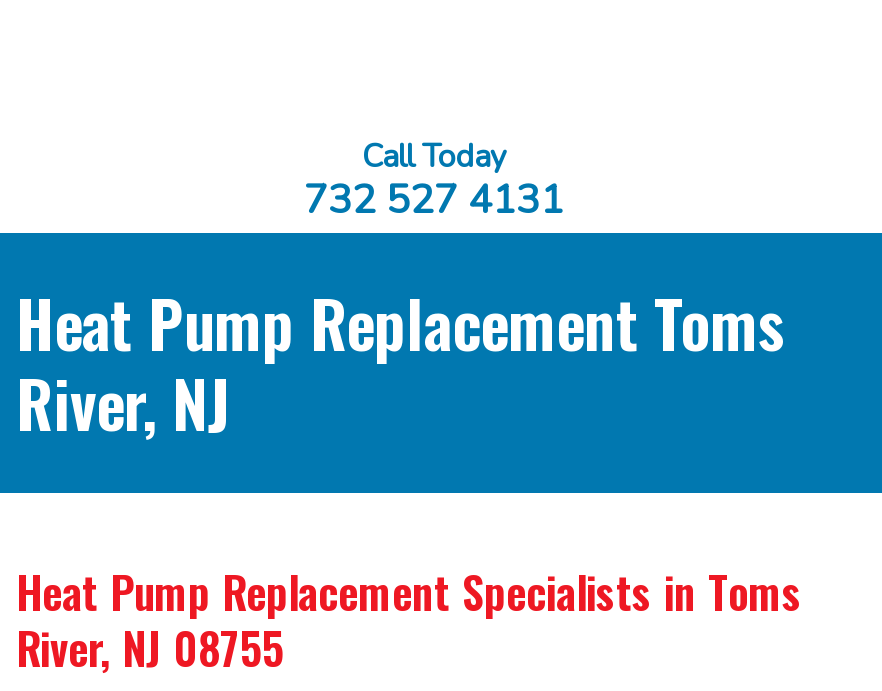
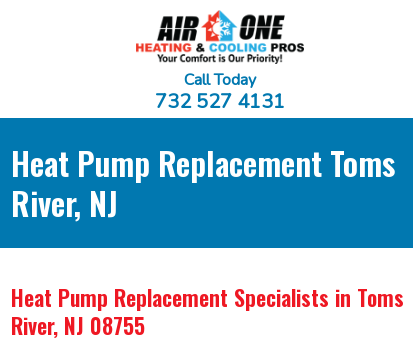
none -> [135,10,305,65] [image]

